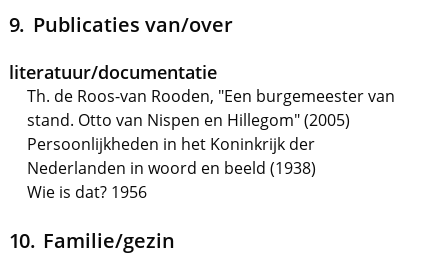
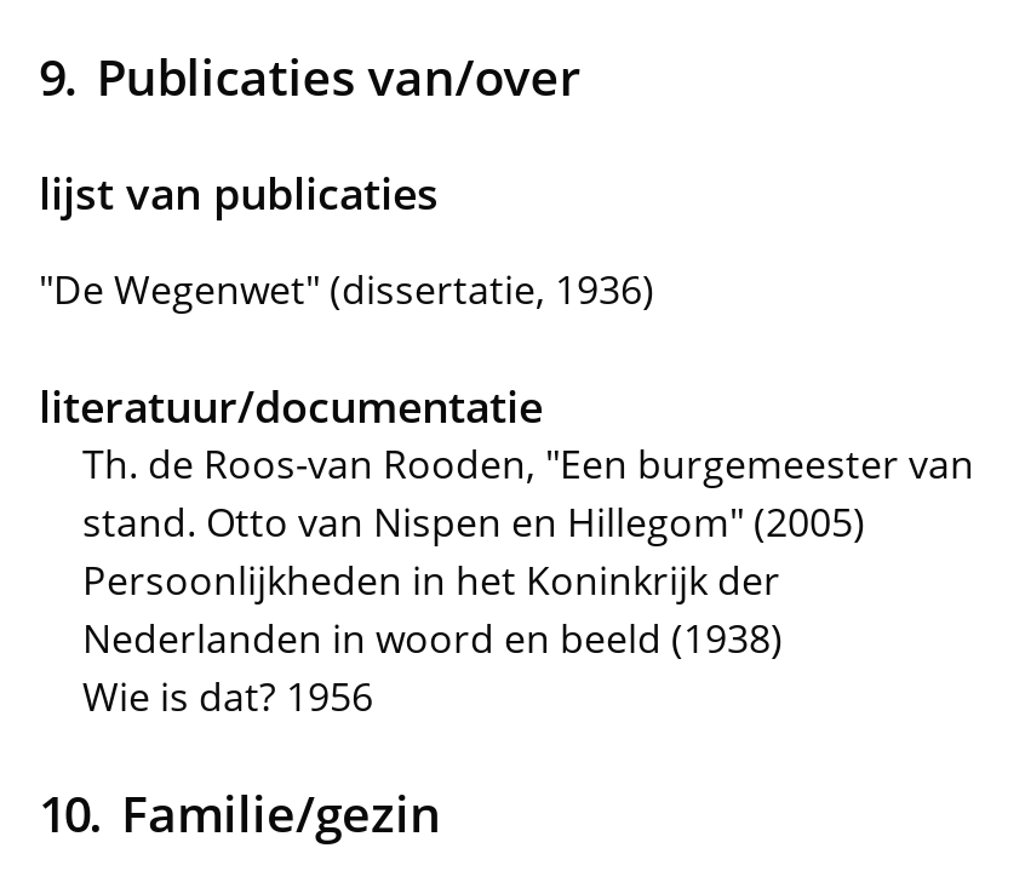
none -> [39,164,654,316] lijst van publicaties | "De Wegenwet" (dissertatie, 1936)

